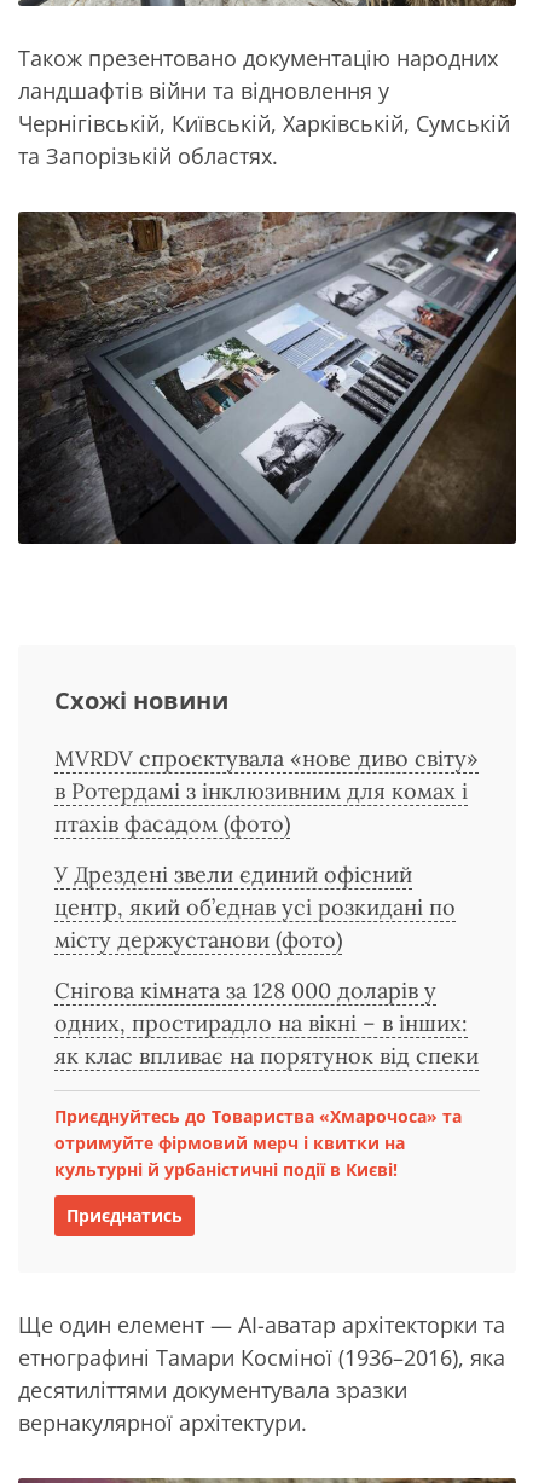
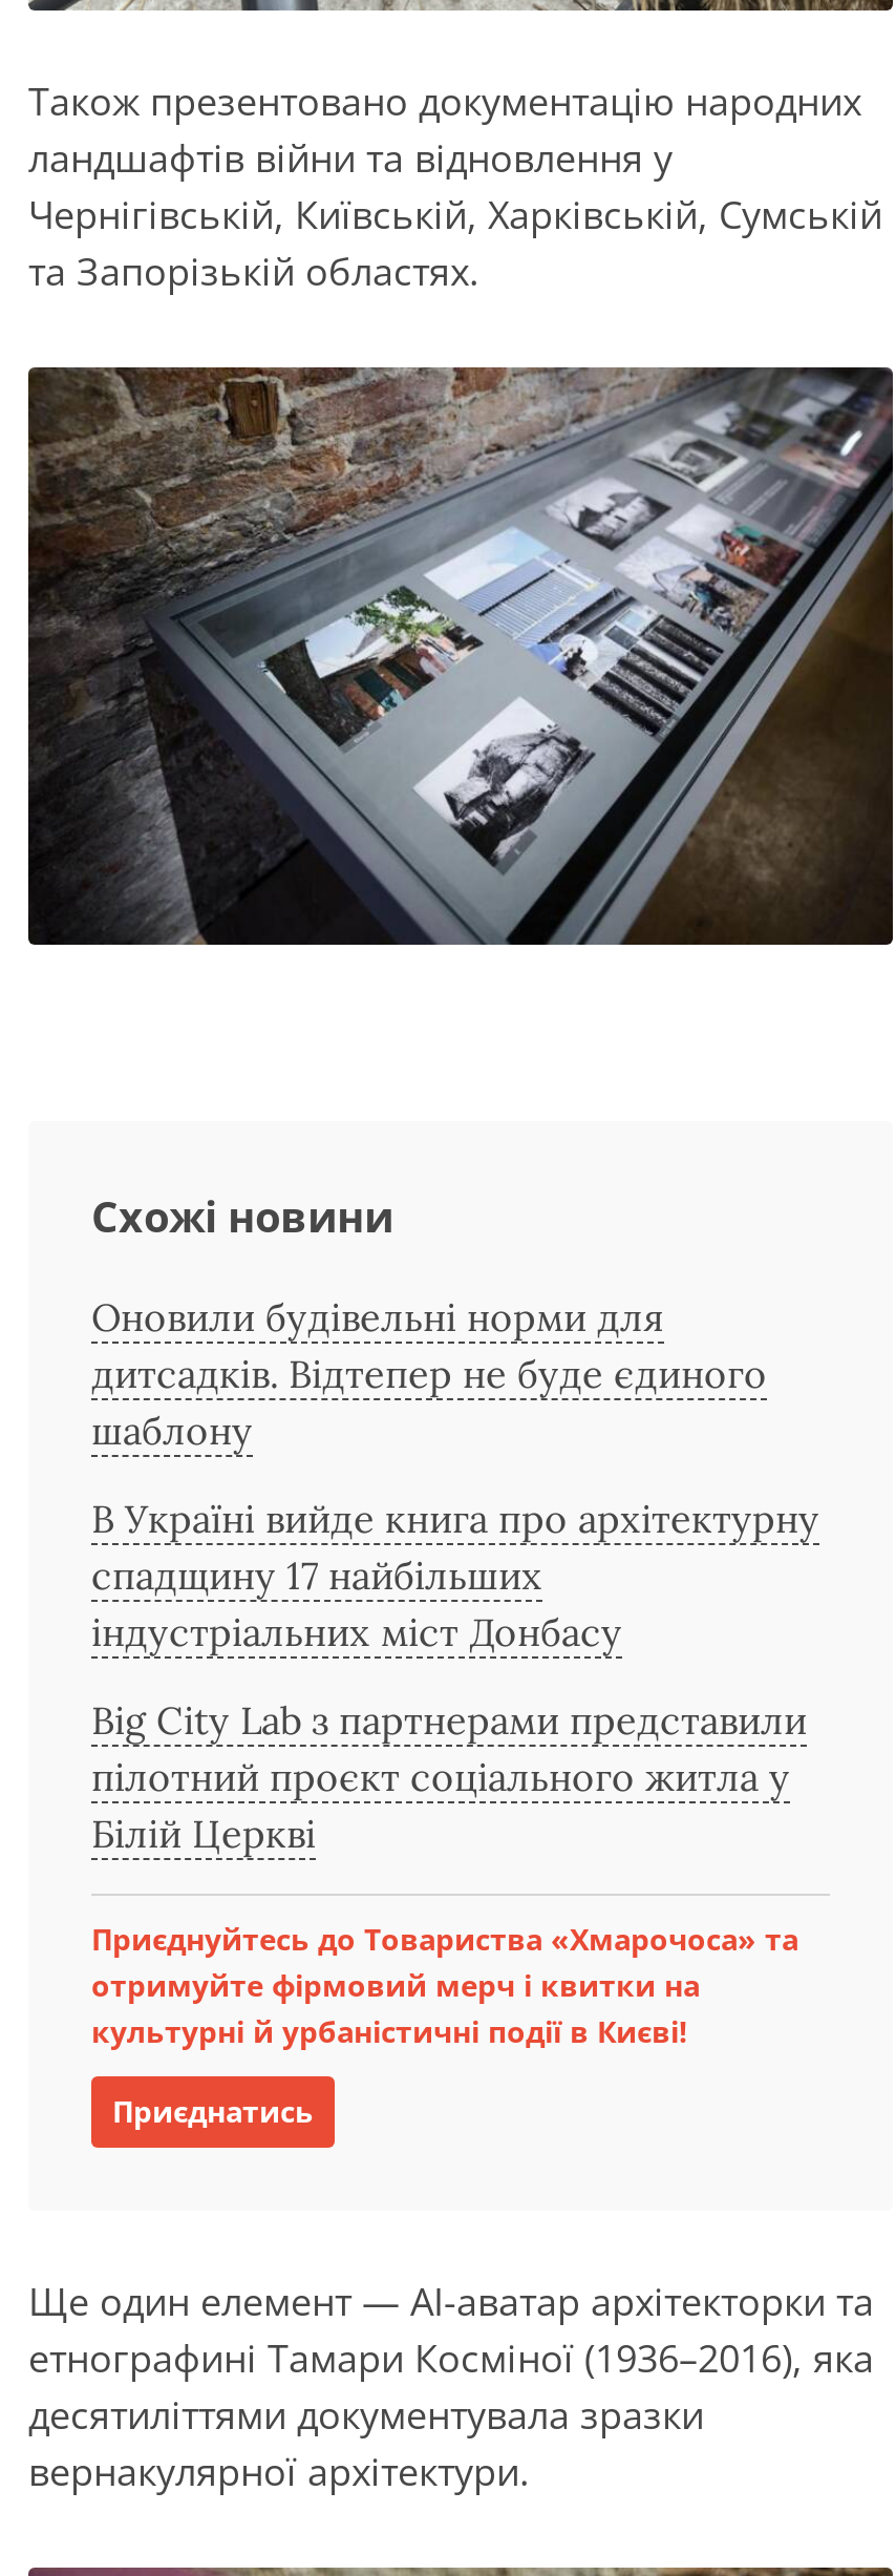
[54,745,479,838] MVRDV спроєктувала «нове диво світу» | в Ротердамі з інклюзивним для комах і | птахів фасадом (фото) -> [91,1293,767,1455] Оновили будівельні норми для | дитсадків. Відтепер не буде єдиного | шаблону
[54,861,456,954] У Дрездені звели єдиний офісний | центр, який об’єднав усі розкидані по | місту держустанови (фото) -> [91,1495,819,1657] В Україні вийде книга про архітектурну | спадщину 17 найбільших | індустріальних міст Донбасу
[54,977,479,1070] Снігова кімната за 128 000 доларів у | одних, простирадло на вікні – в інших: | як клас впливає на порятунок від спеки -> [91,1697,807,1858] Big City Lab з партнерами представили | пілотний проєкт соціального житла у | Білій Церкві

